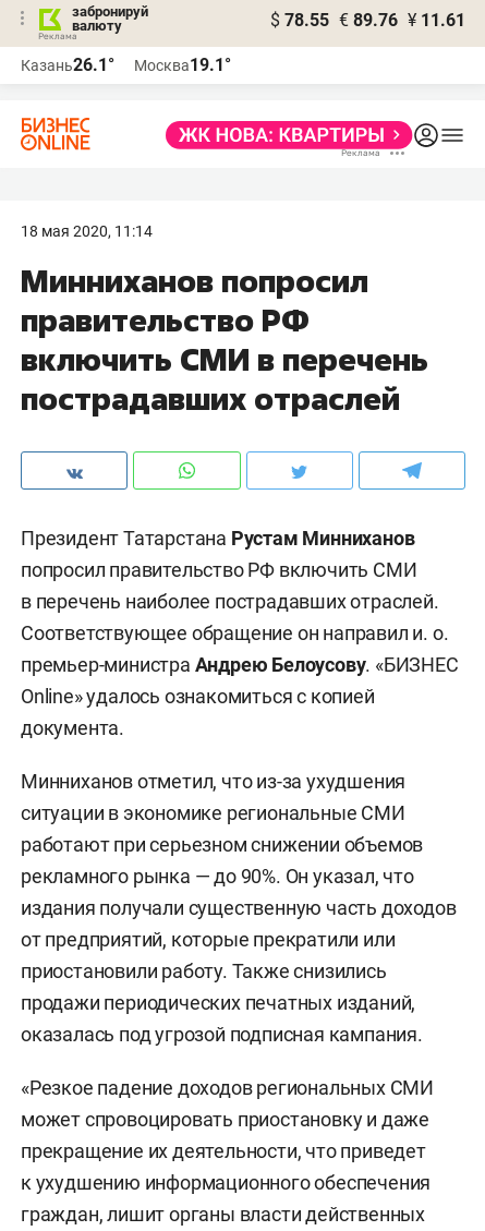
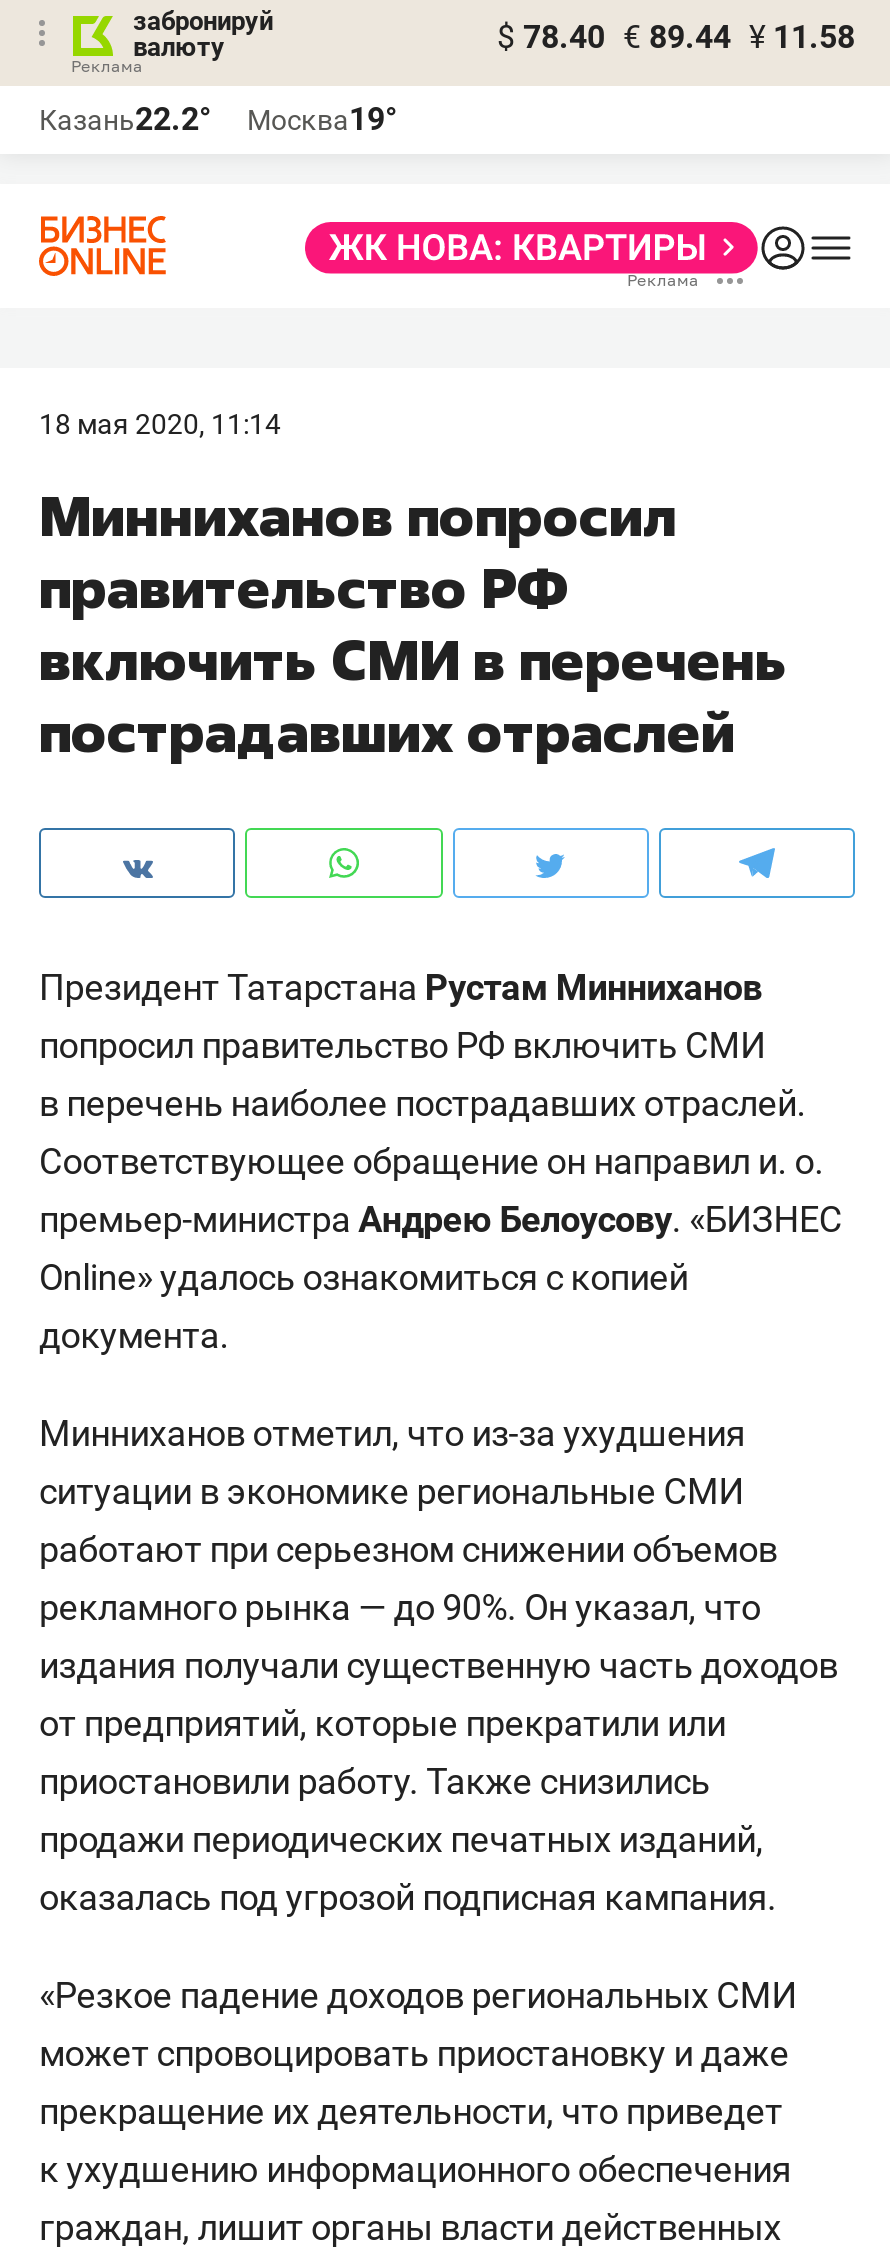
[270,10,465,31] $ 78.55 € 89.76 ¥ 11.61 -> [497,18,855,56] $ 78.40 € 89.44 ¥ 11.58
[21,55,114,75] Казань26.1° -> [39,100,211,138] Казань22.2°
[134,55,231,75] Москва19.1° -> [247,100,397,138] Москва19°

